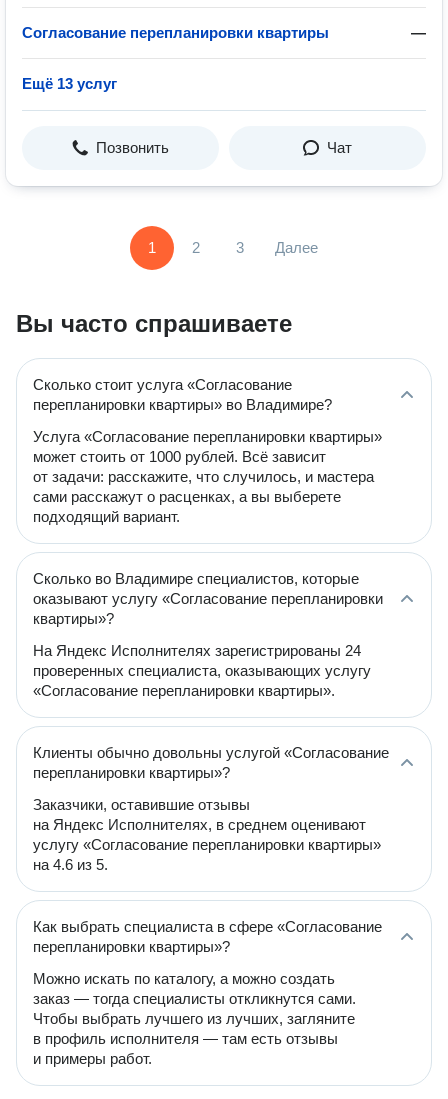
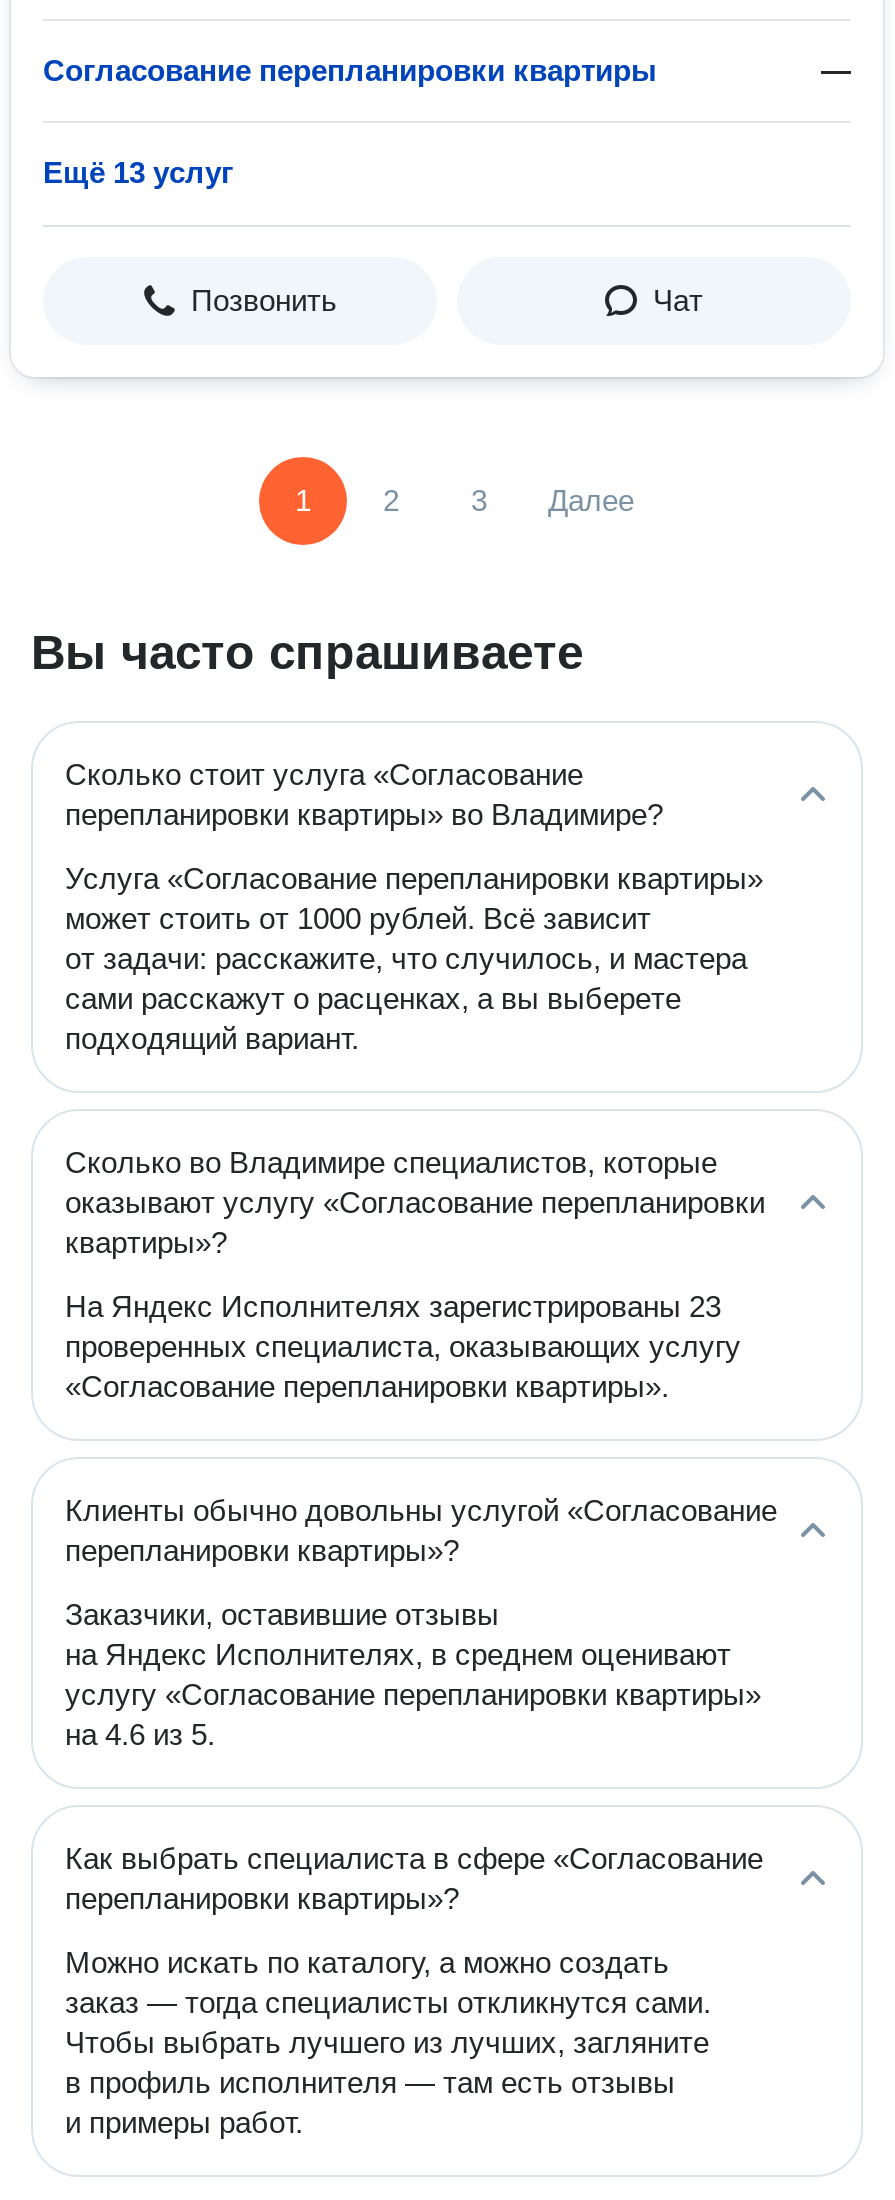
[33,642,361,659] На Яндекс Исполнителях зарегистрированы 24 -> [65,1289,721,1323] На Яндекс Исполнителях зарегистрированы 23

